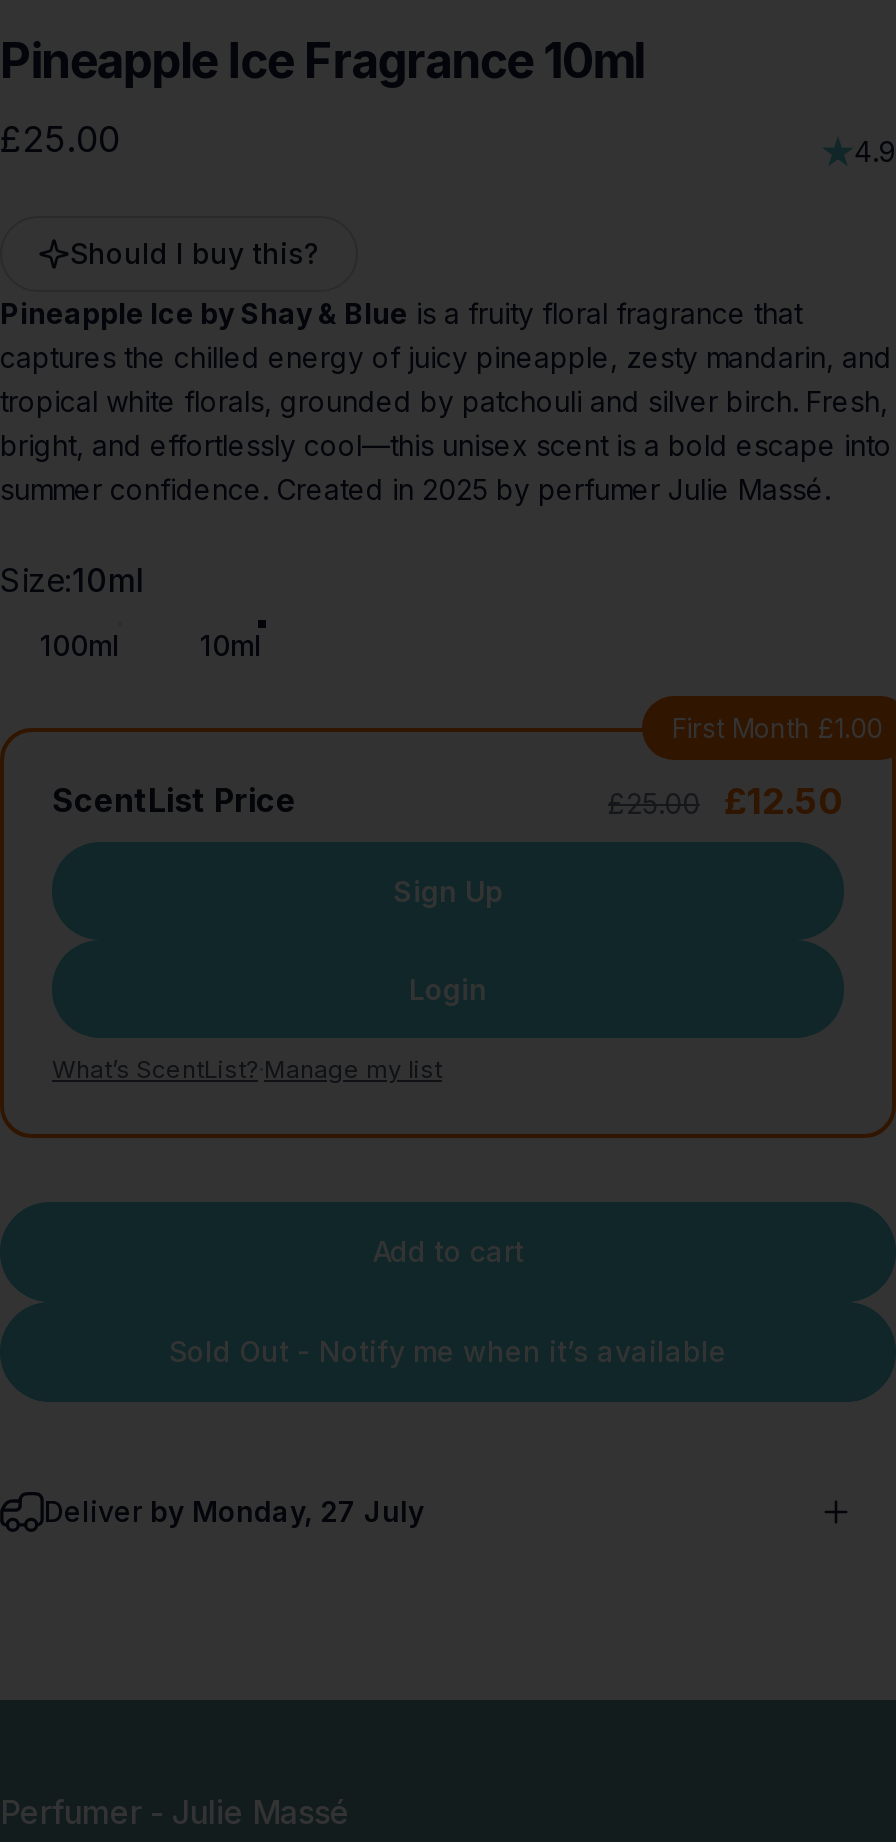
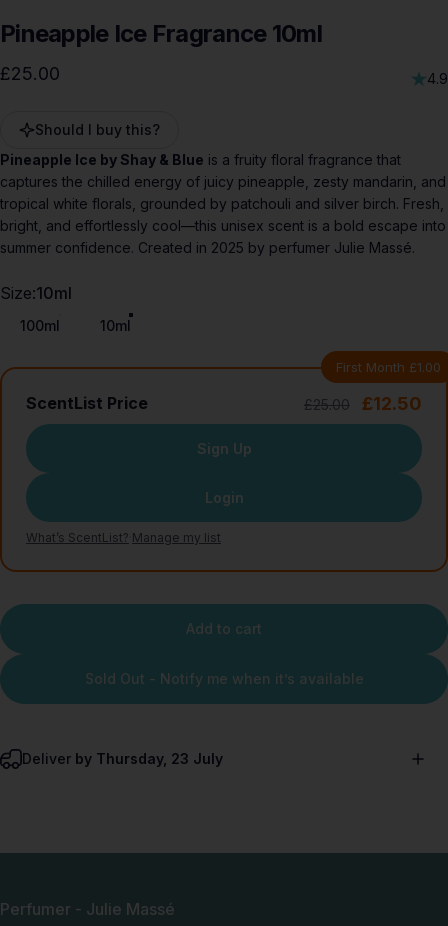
[44,1493,424,1527] Deliver by Monday, 27 July -> [22,750,223,767] Deliver by Thursday, 23 July

